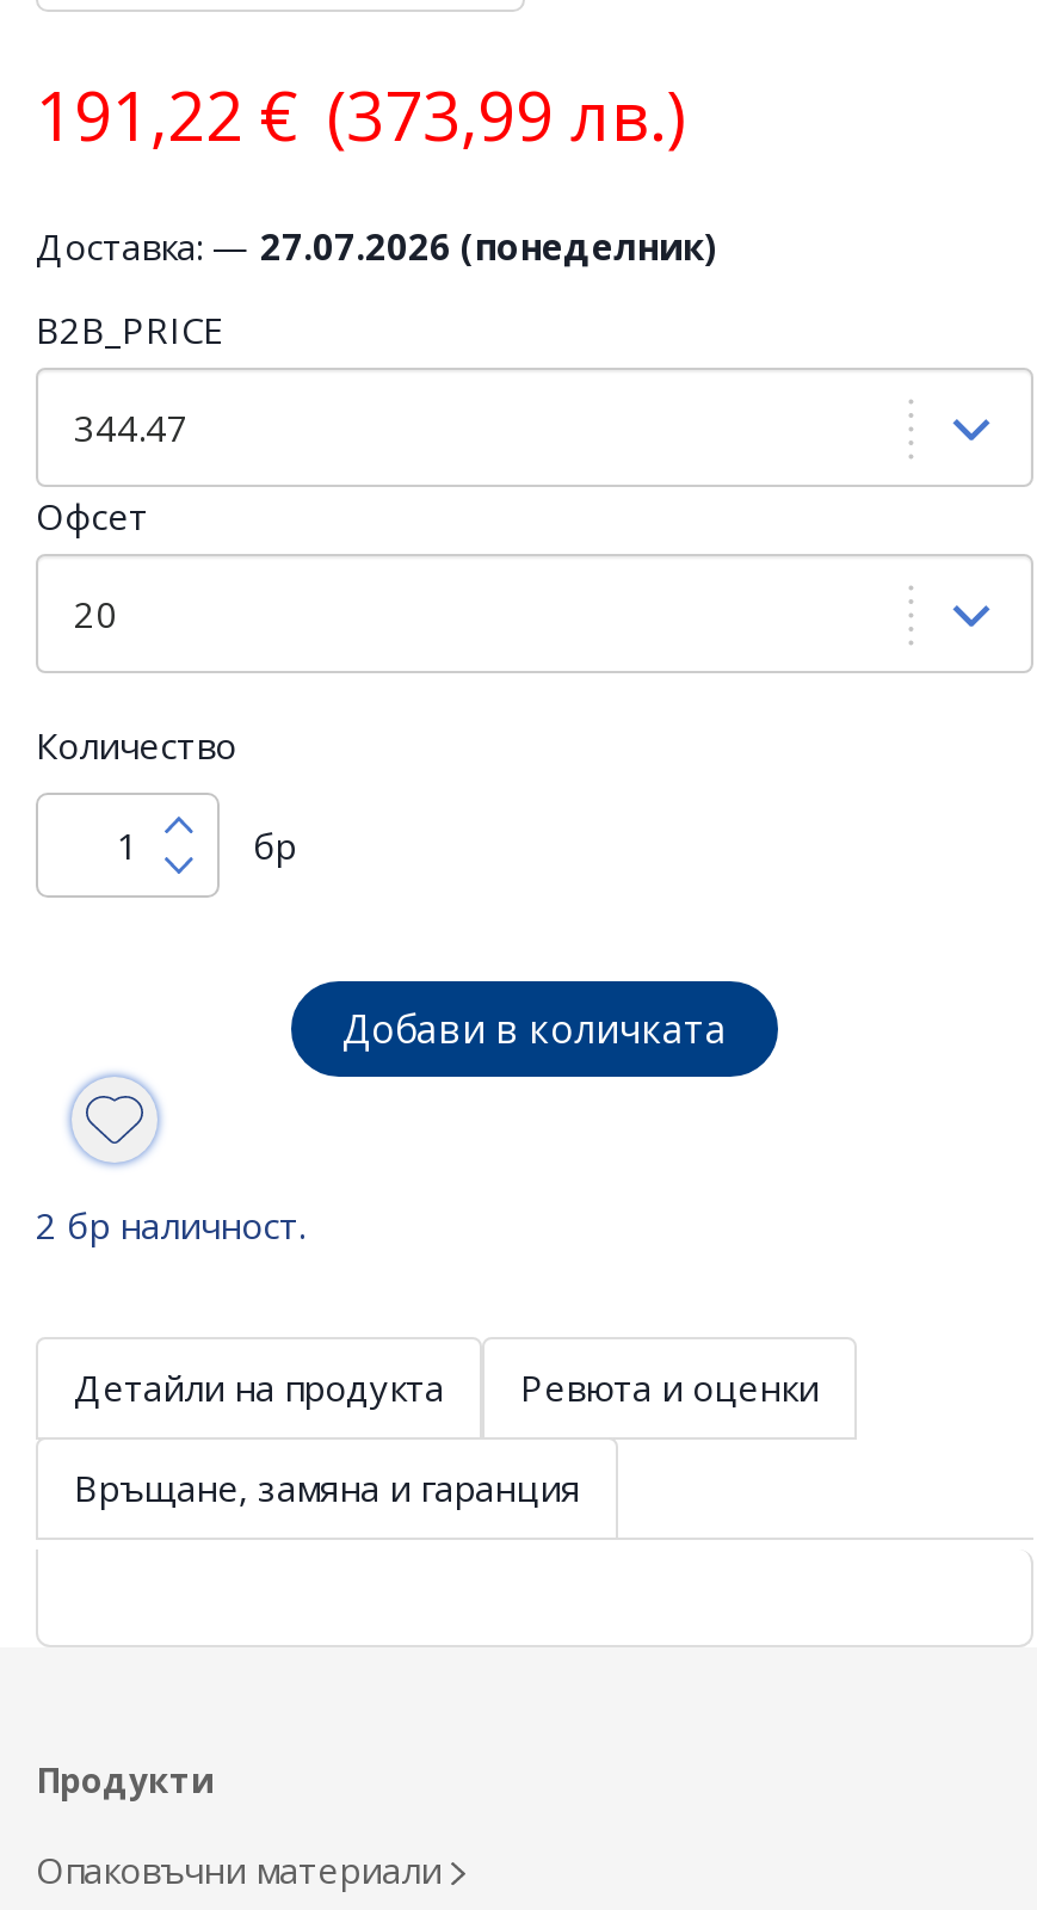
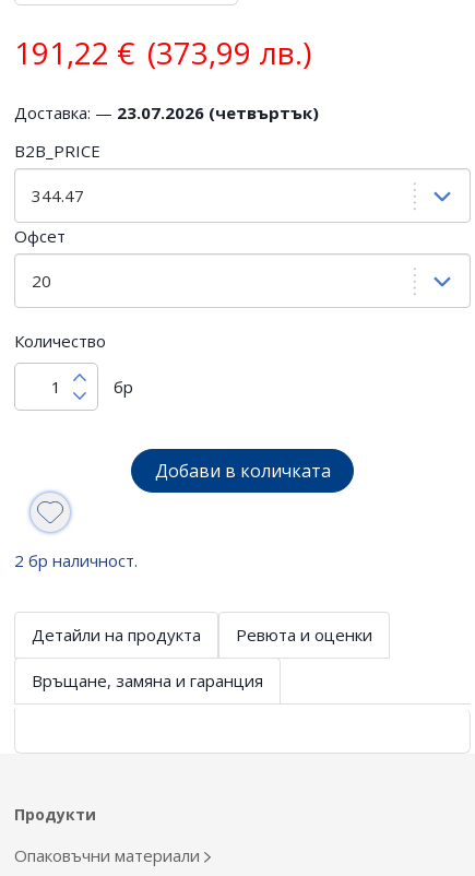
[36,222,718,269] Доставка: — 27.07.2026 (понеделник) -> [14,101,319,123] Доставка: — 23.07.2026 (четвъртък)

